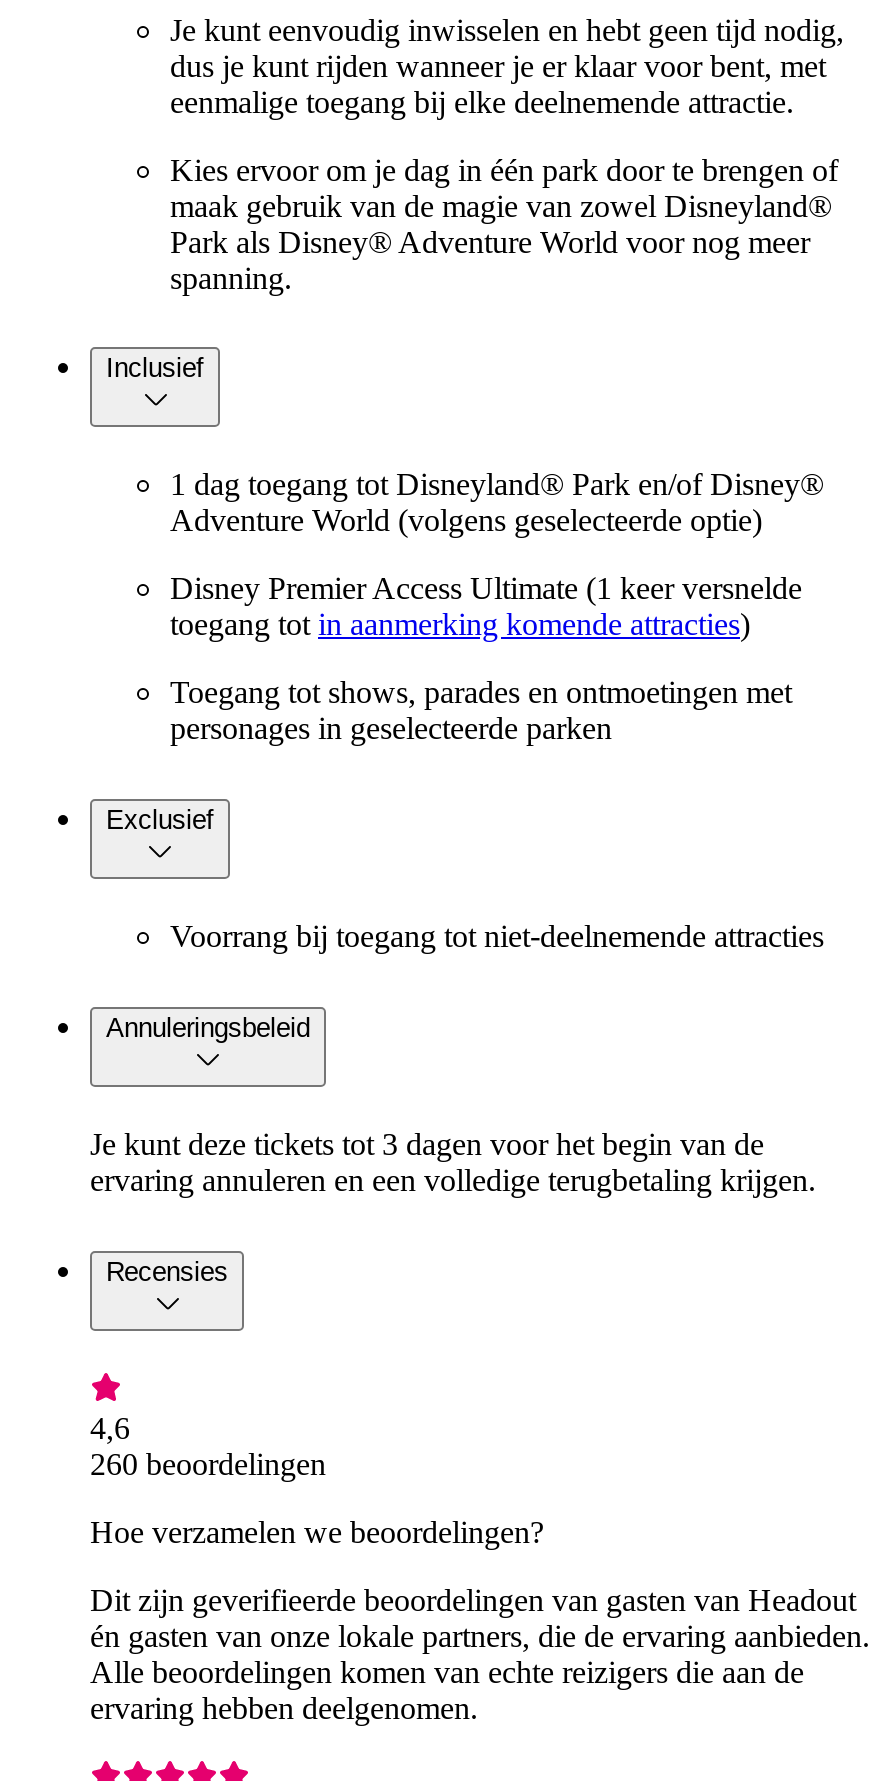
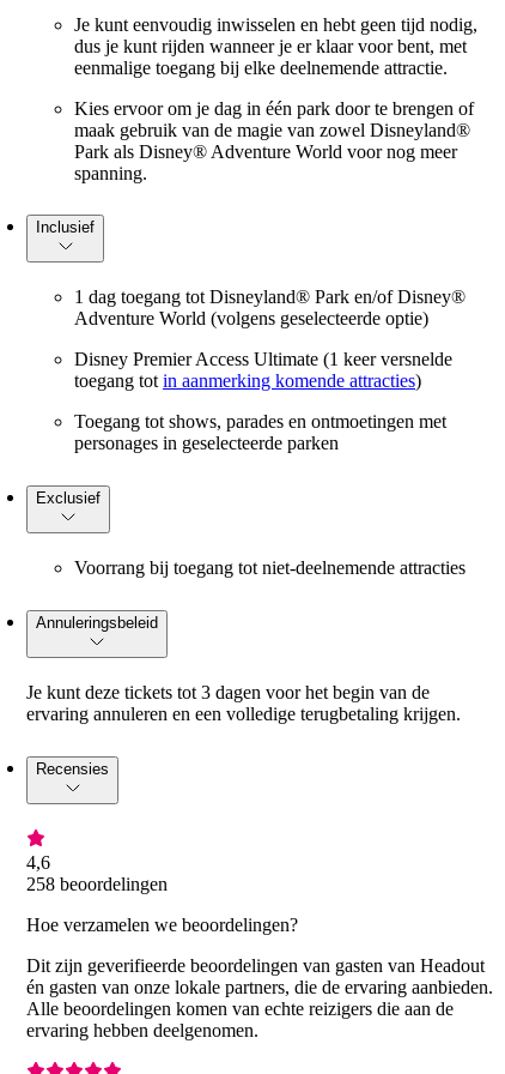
[90,1447,326,1481] 260 beoordelingen -> [26,874,168,894] 258 beoordelingen

